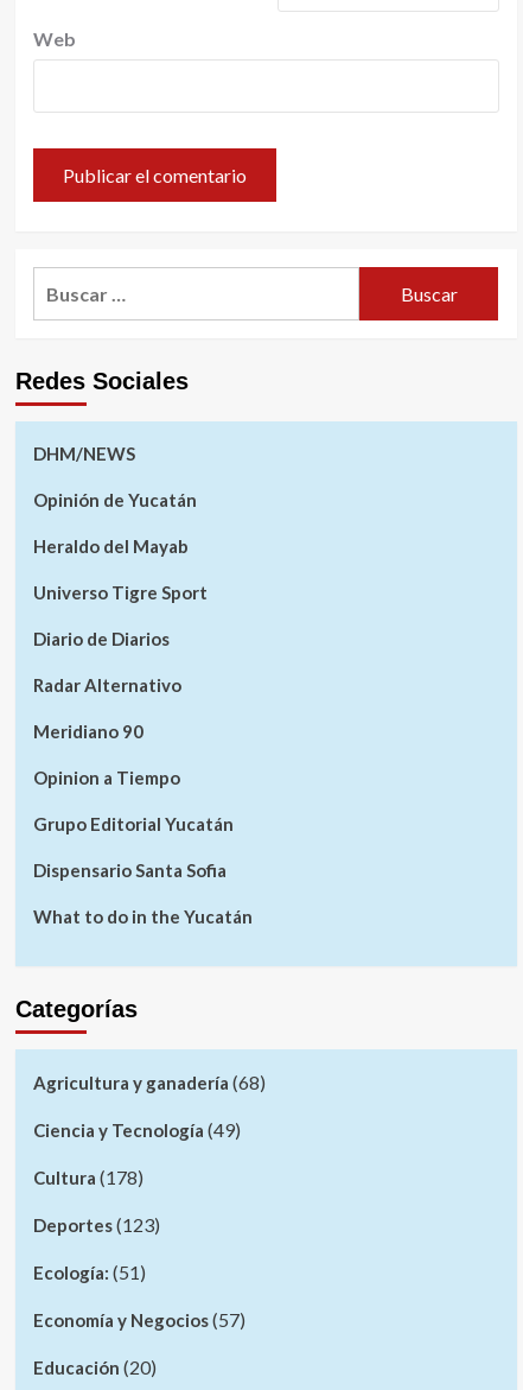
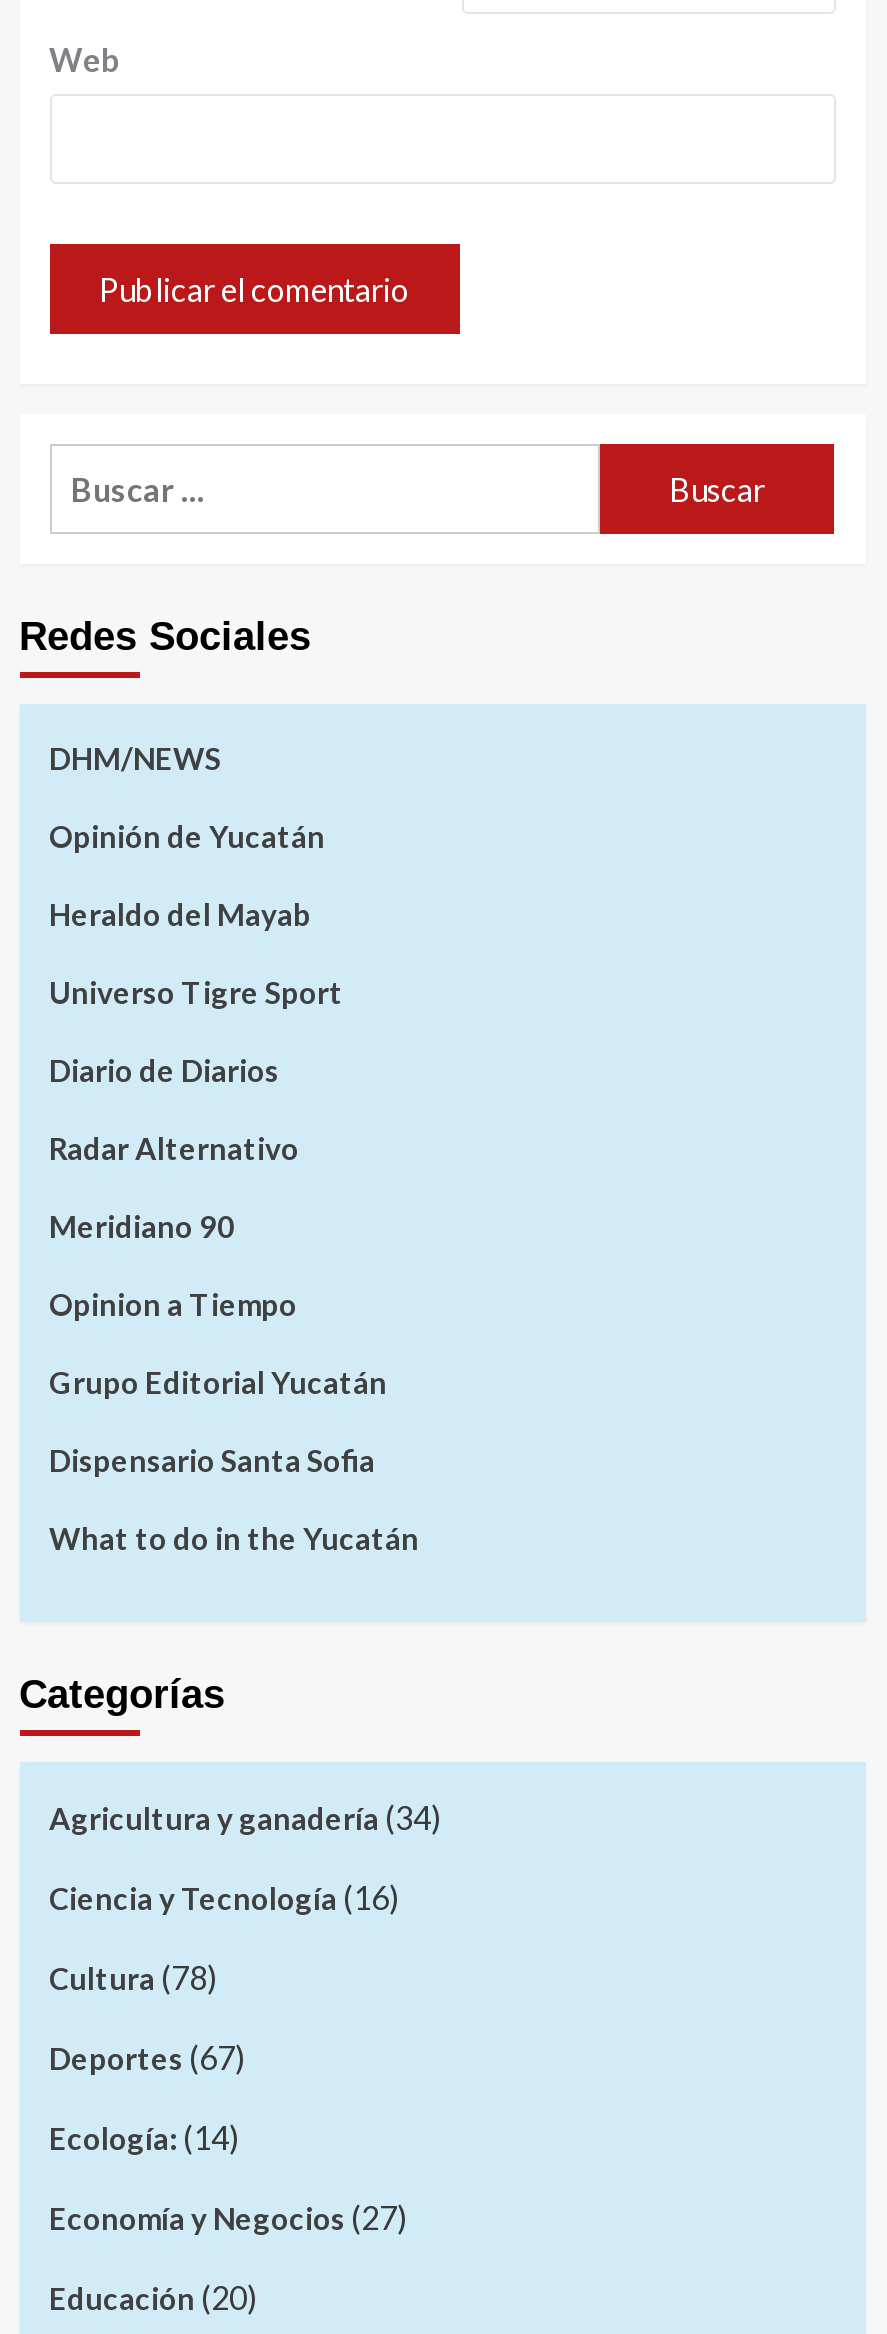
[33,1071,265,1094] Agricultura y ganadería (68) -> [49,1799,441,1837] Agricultura y ganadería (34)
[33,1119,240,1141] Ciencia y Tecnología (49) -> [49,1879,399,1917] Ciencia y Tecnología (16)
[33,1166,143,1189] Cultura (178) -> [49,1959,217,1997] Cultura (78)
[33,1214,160,1236] Deportes (123) -> [49,2039,245,2077] Deportes (67)
[33,1261,145,1284] Ecología: (51) -> [49,2119,239,2157] Ecología: (14)
[33,1309,245,1331] Economía y Negocios (57) -> [49,2199,407,2237] Economía y Negocios (27)

